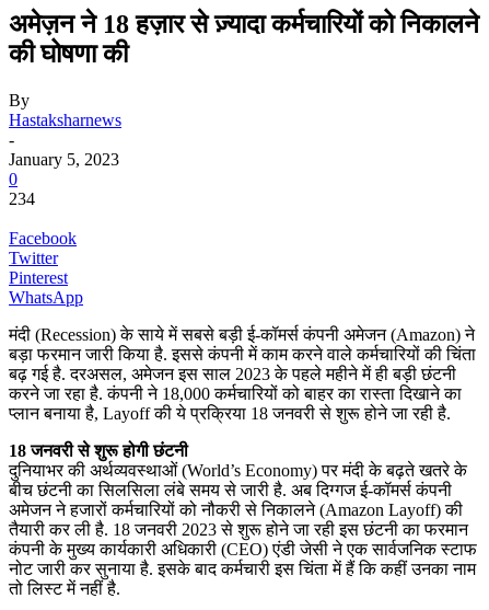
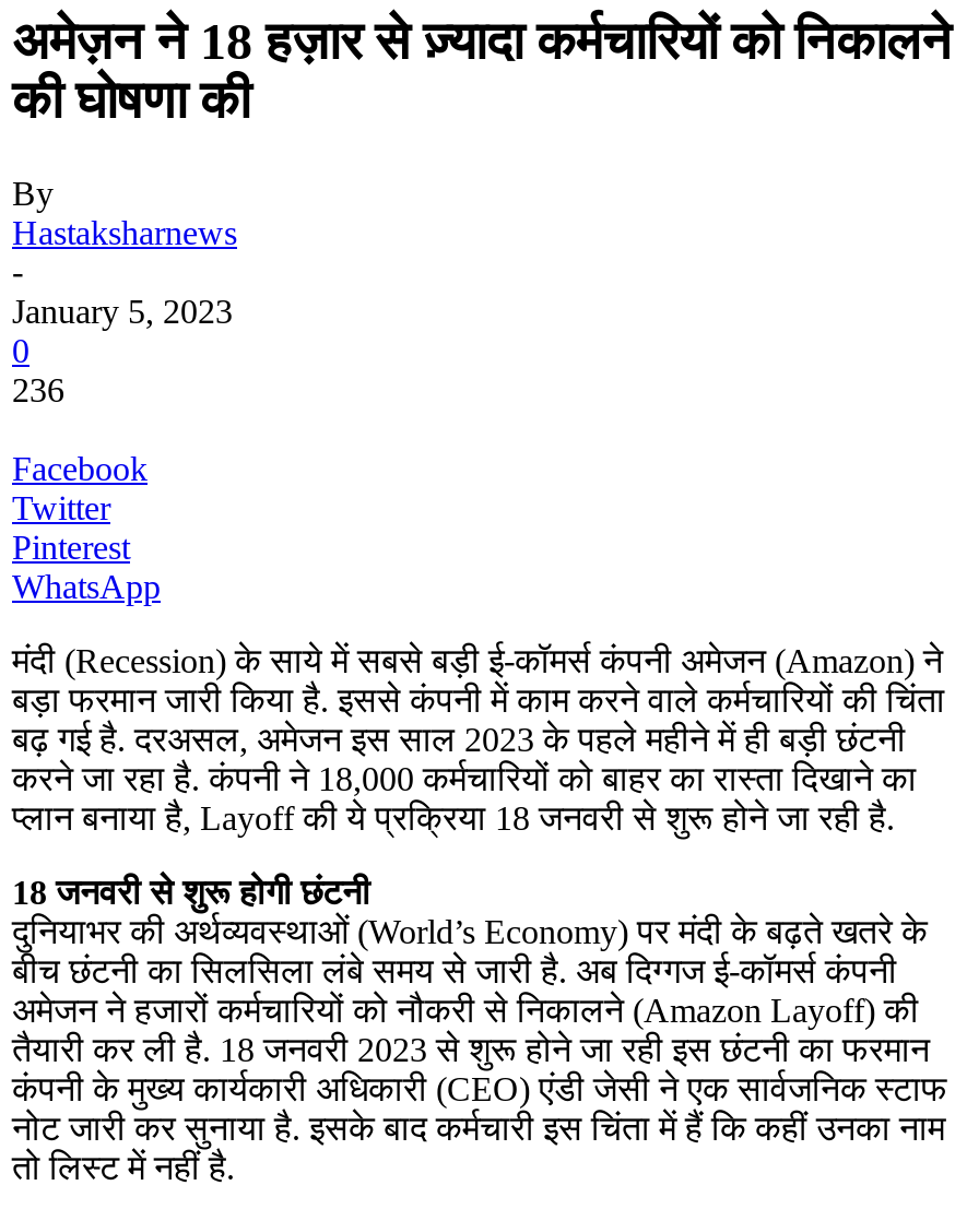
[9,189,35,208] 234 -> [12,371,64,408] 236

